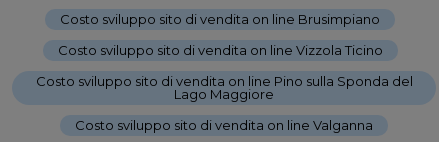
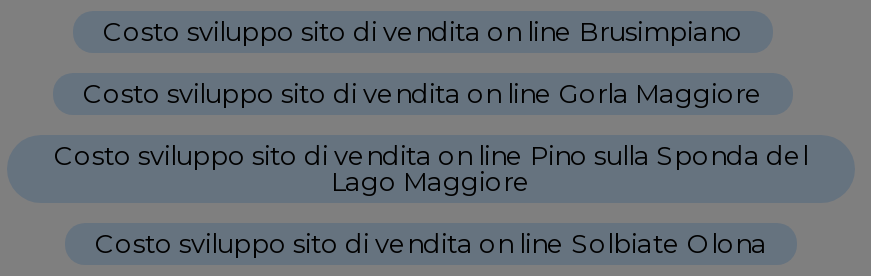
[57,42,382,58] Costo sviluppo sito di vendita on line Vizzola Ticino -> [83,76,763,108] Costo sviluppo sito di vendita on line Gorla Maggiore
[75,117,373,133] Costo sviluppo sito di vendita on line Valganna -> [95,226,767,258] Costo sviluppo sito di vendita on line Solbiate Olona

